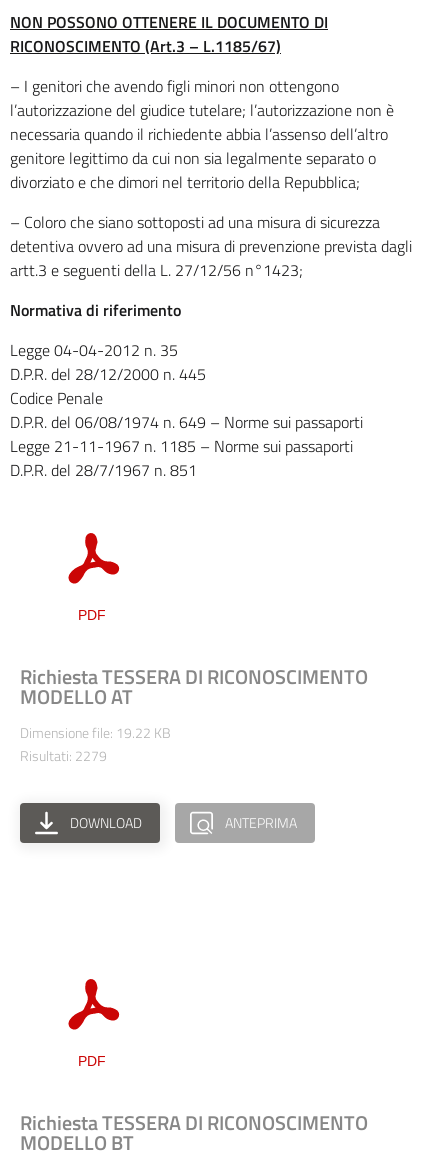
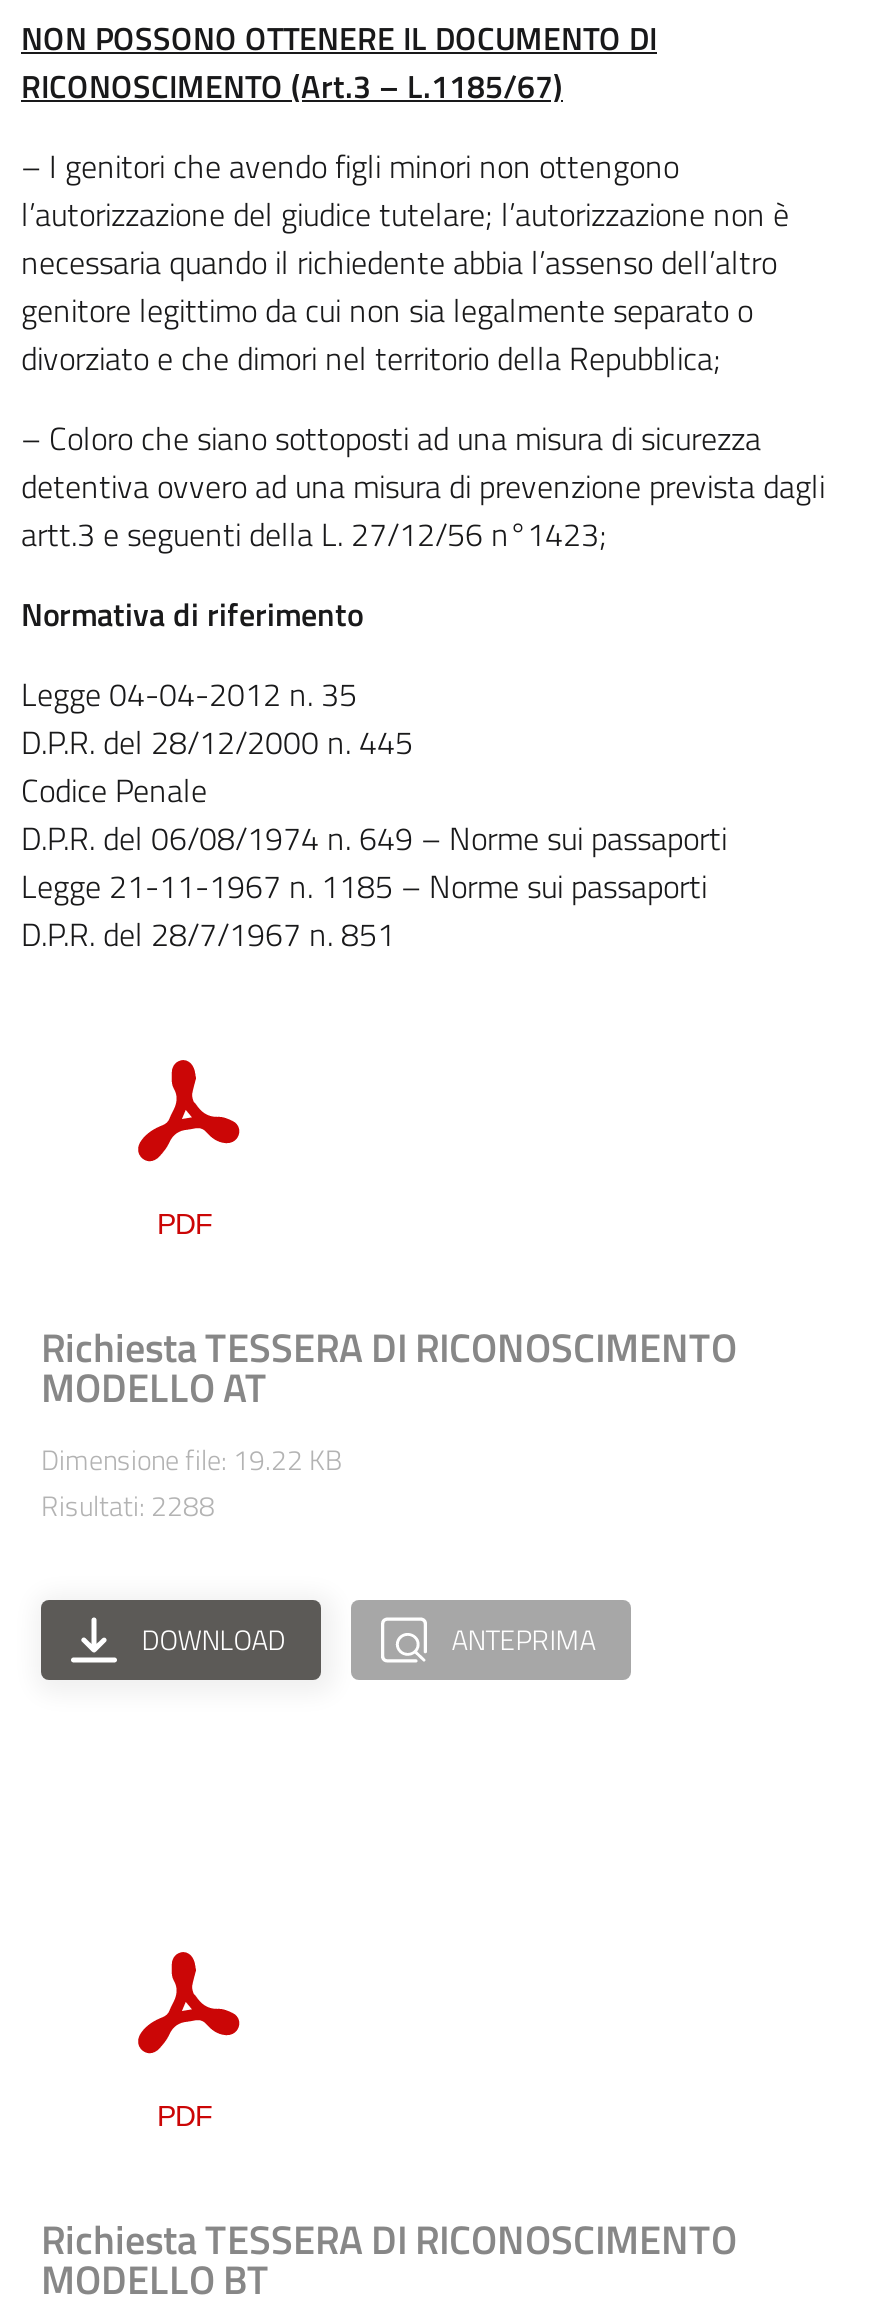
[20,745,107,766] Risultati: 2279 -> [41,1484,215,1526] Risultati: 2288

